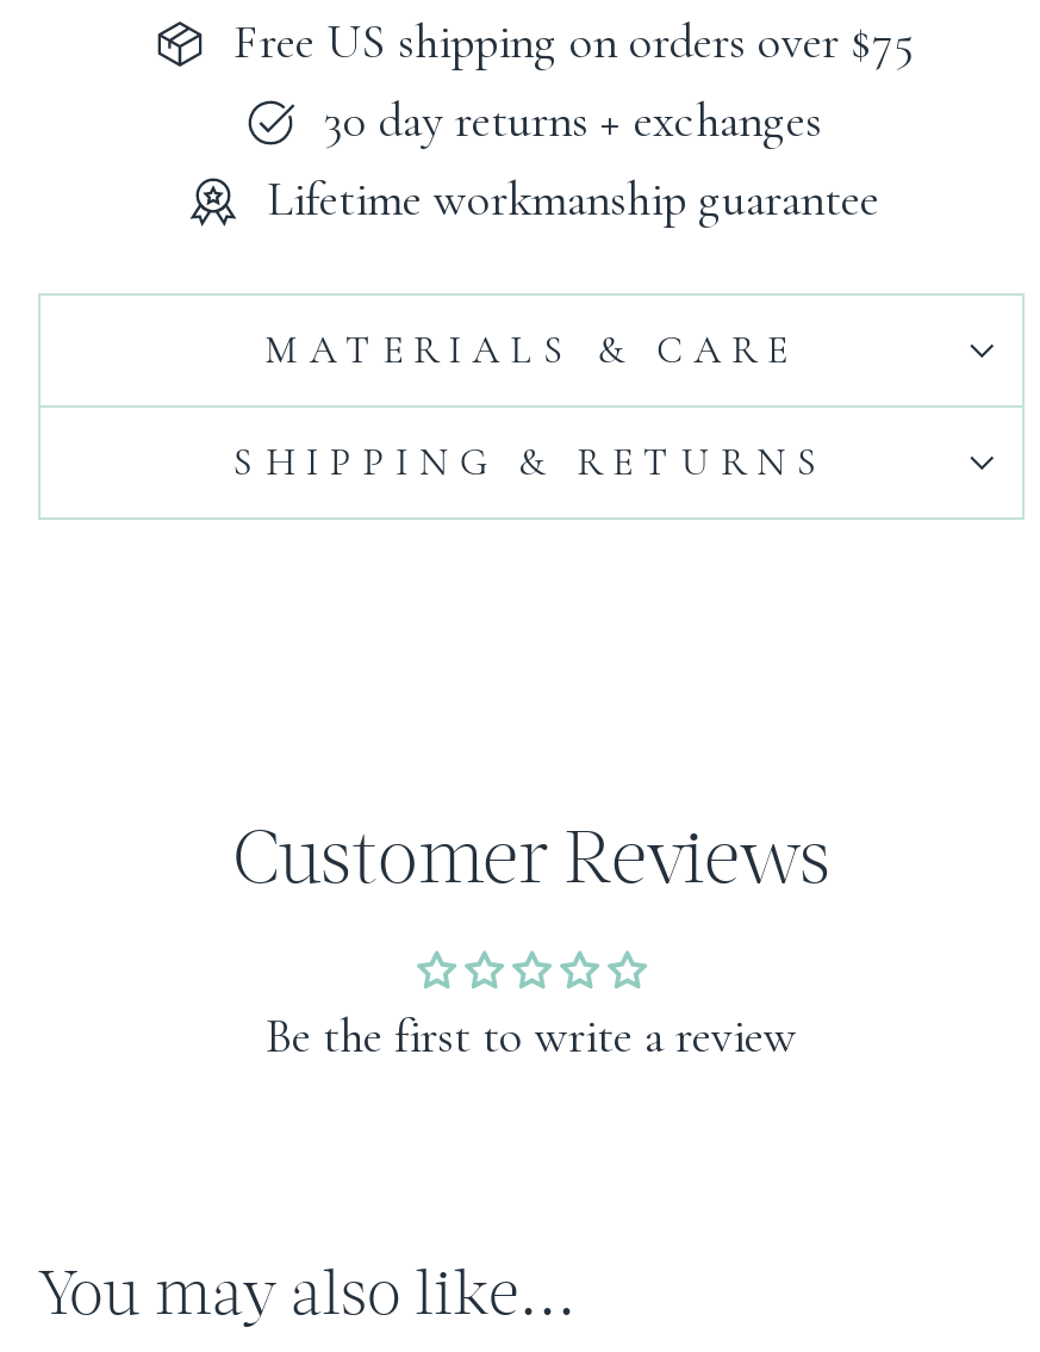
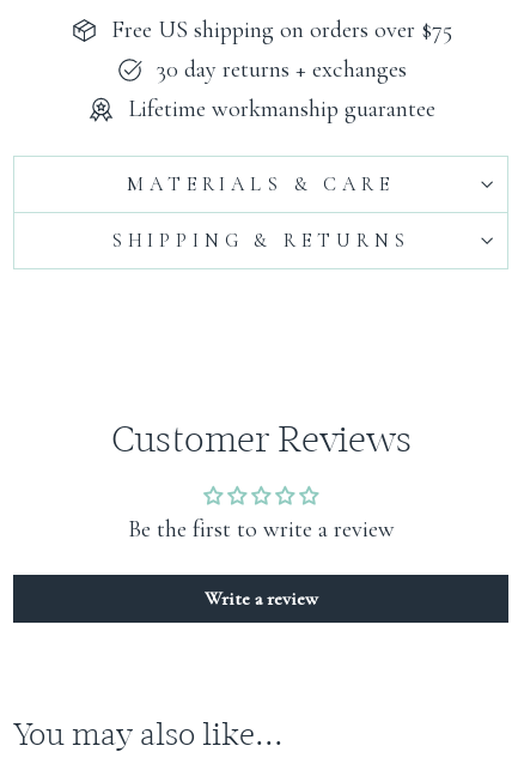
none -> [204,587,318,611] Write a review

